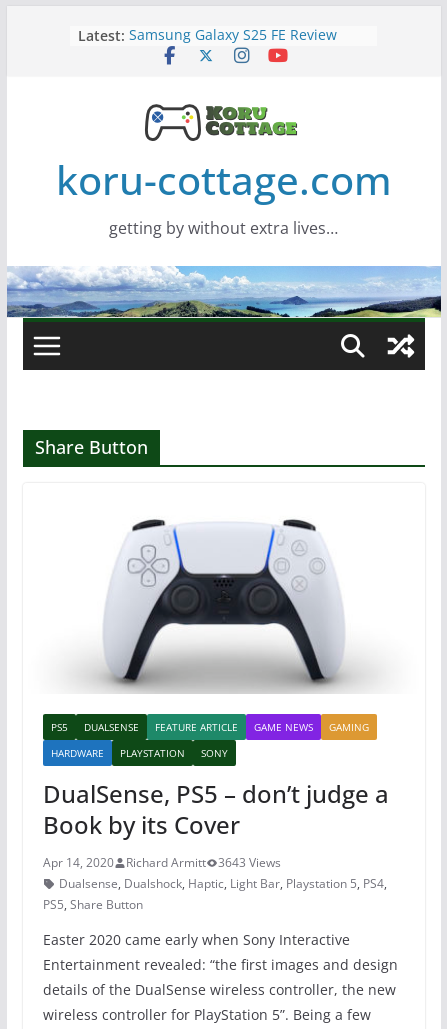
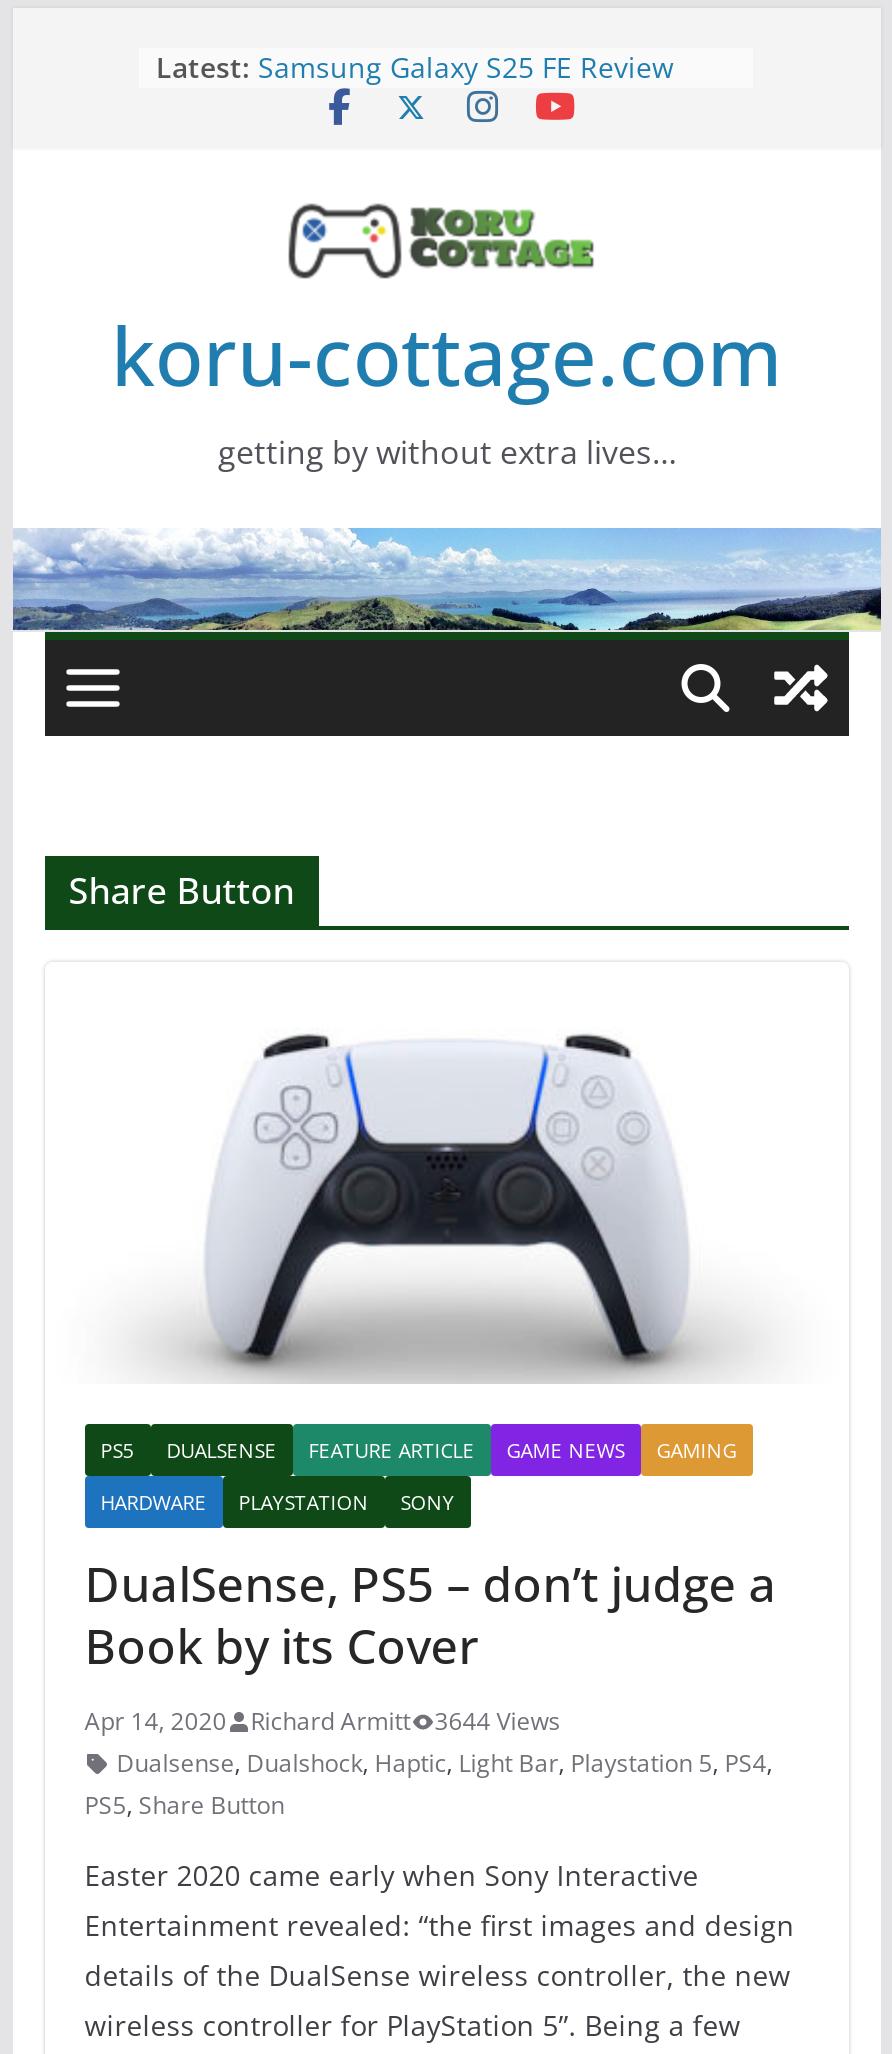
[43,854,281,871] Apr 14, 2020 Richard Armitt 3643 Views -> [84,1705,560,1739] Apr 14, 2020 Richard Armitt 3644 Views

